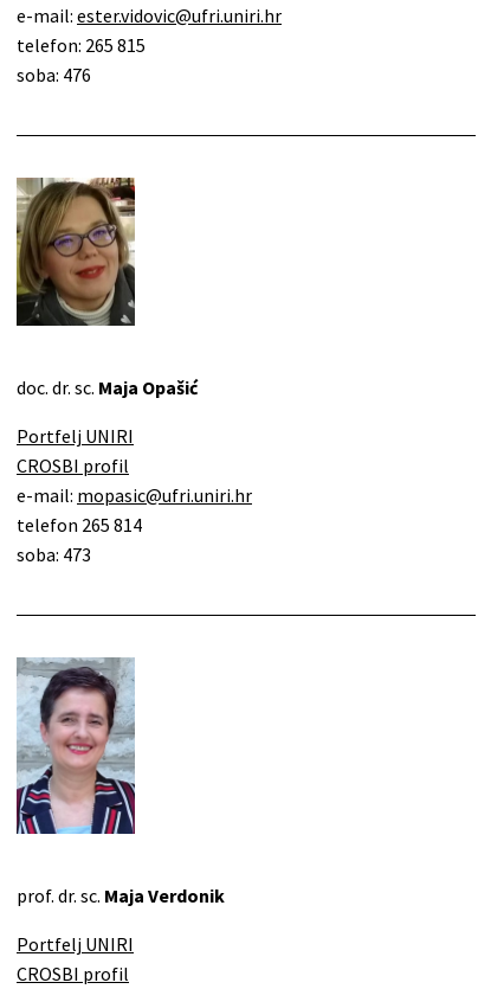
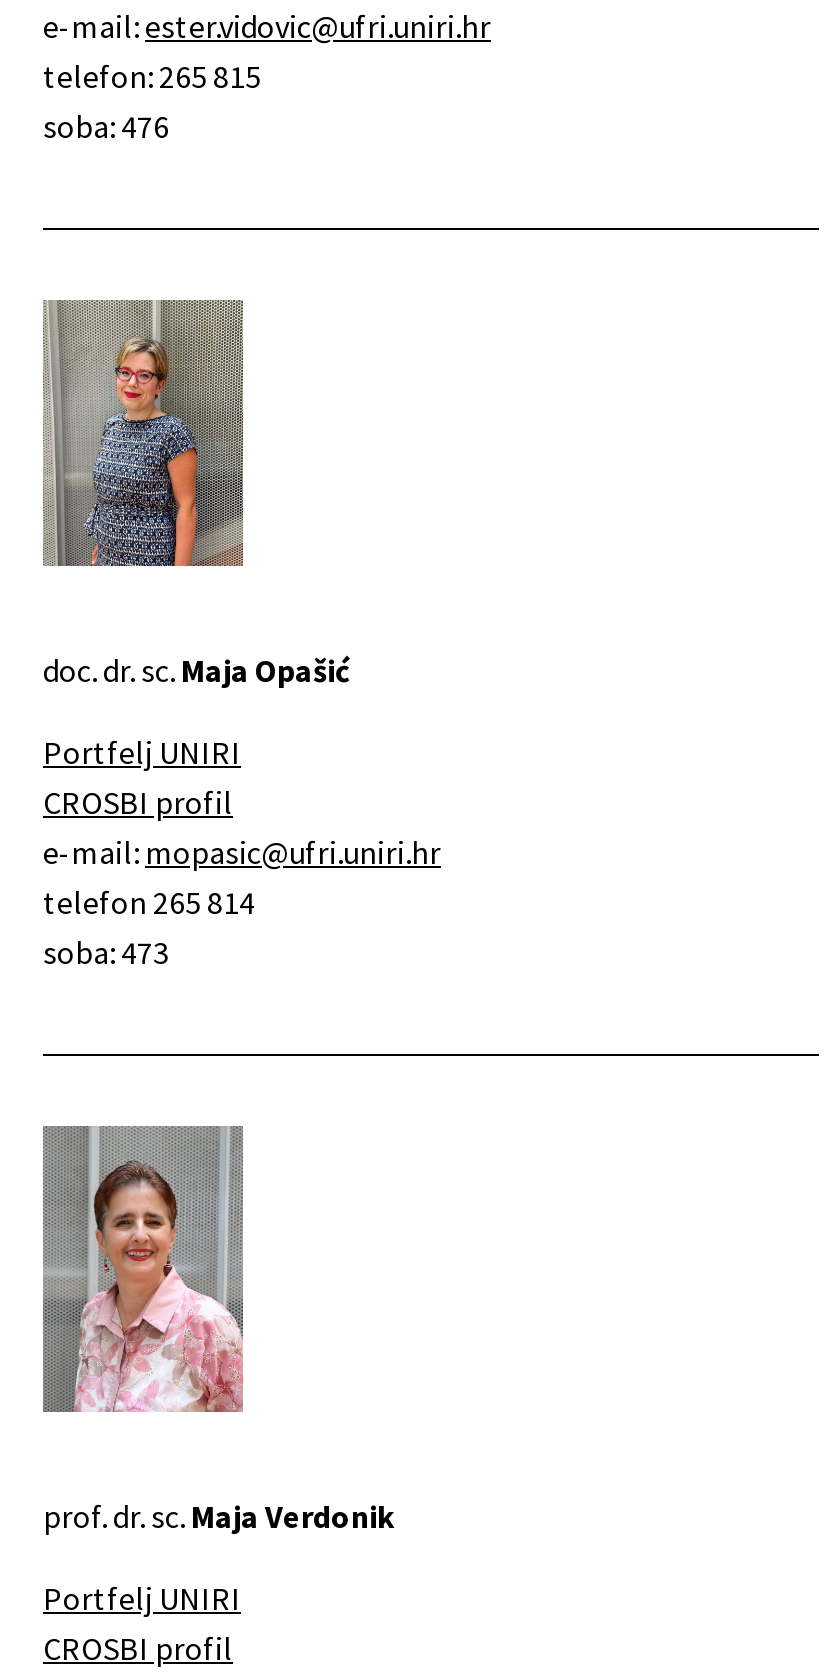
[17,178,136,327] [image] -> [41,298,245,568] [image]
[15,657,136,835] [image] -> [41,1126,245,1414] [image]

